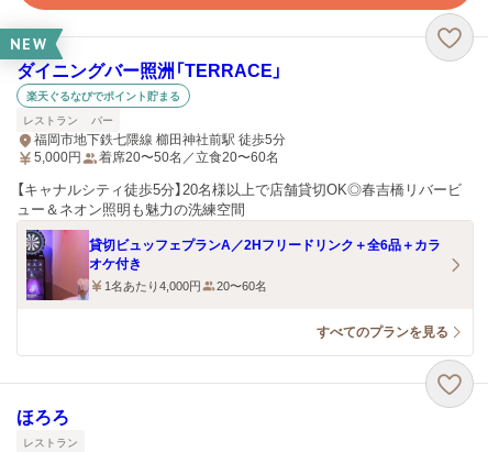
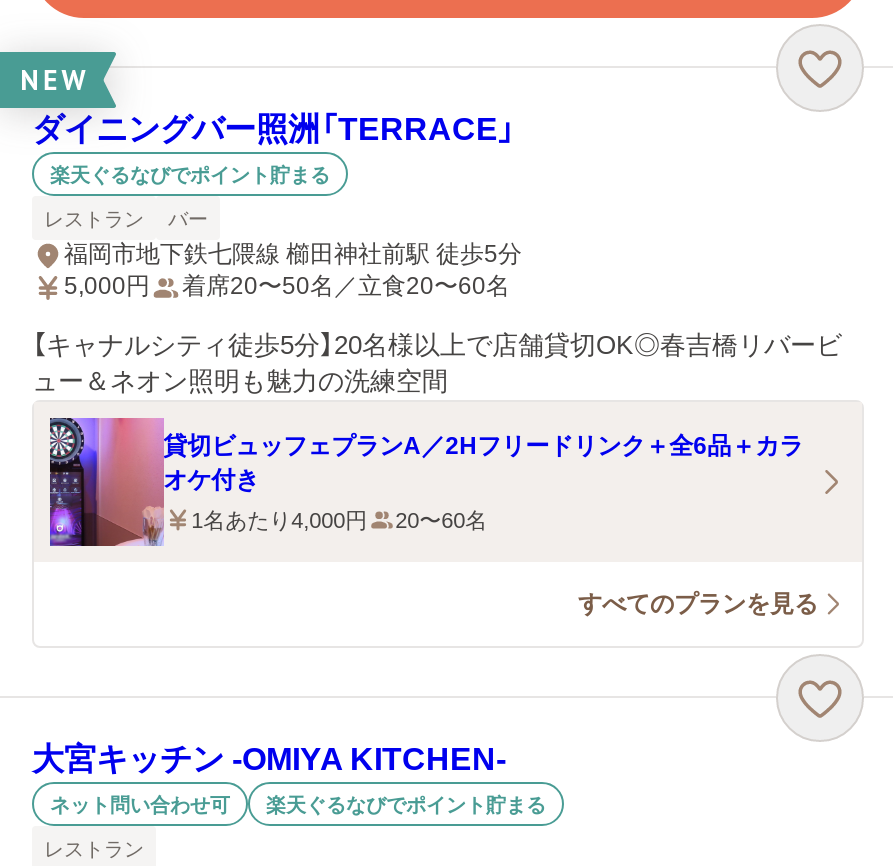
[16,408,69,427] ほろろ -> [32,742,546,815] 大宮キッチン ‐OMIYA KITCHEN‐ | ネット問い合わせ可 | 楽天ぐるなびでポイント貯まる

